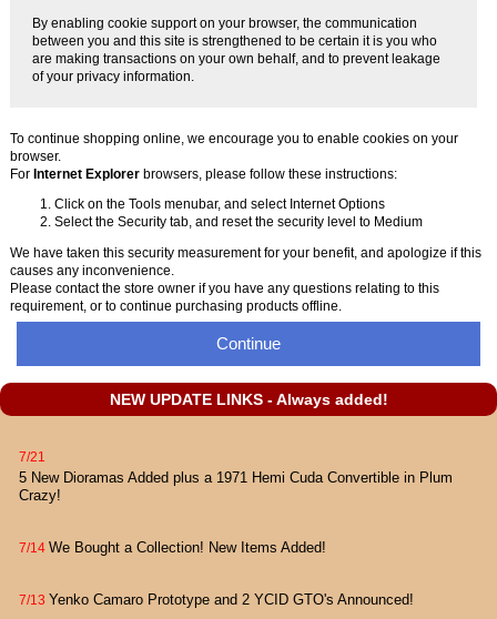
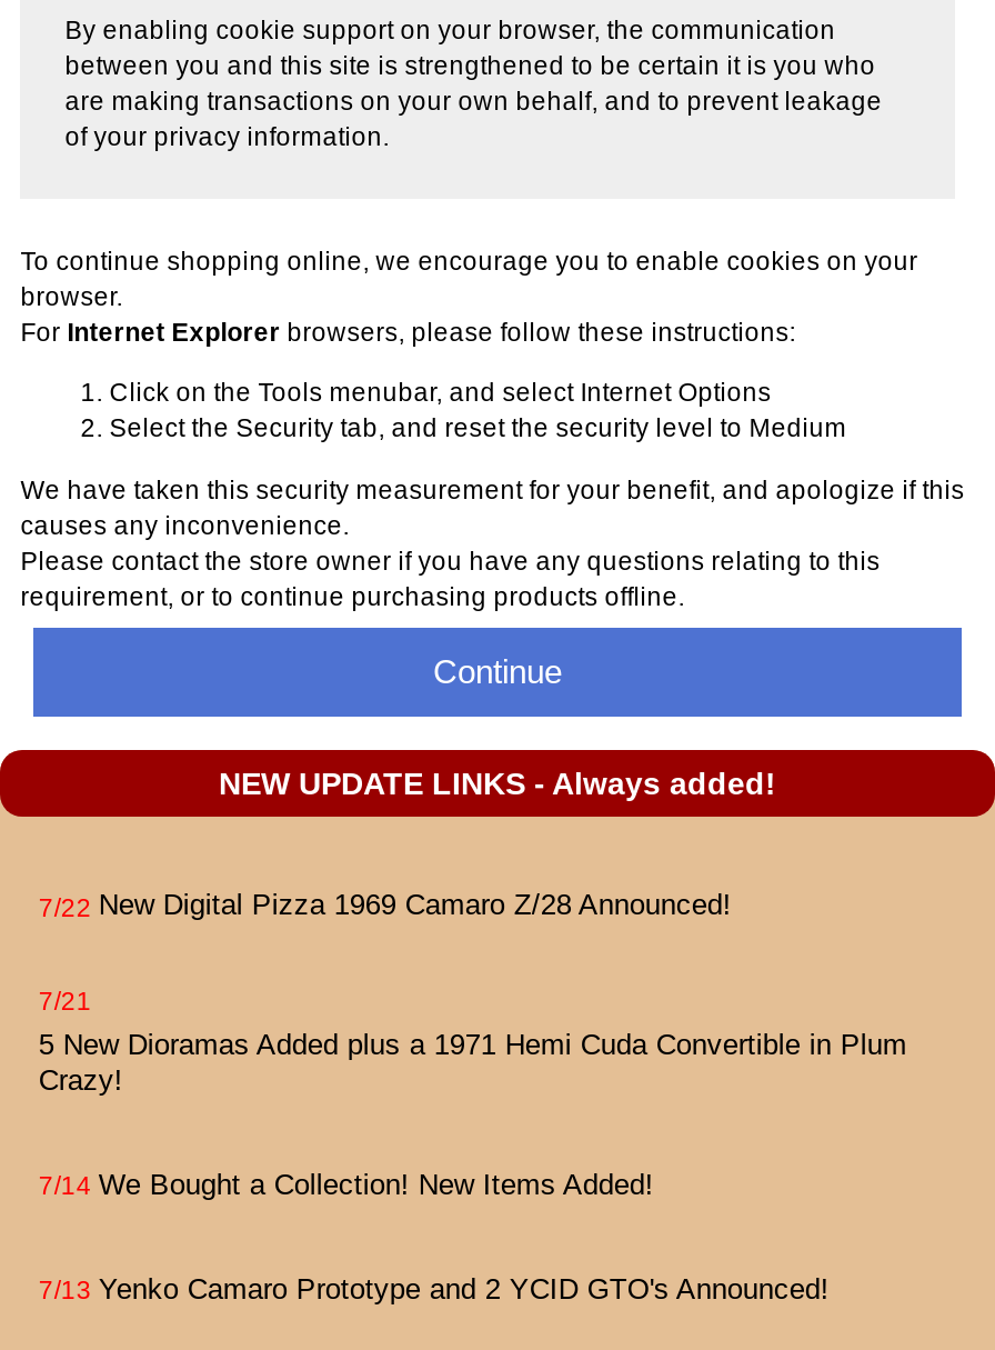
none -> [39,889,732,922] 7/22 New Digital Pizza 1969 Camaro Z/28 Announced!

